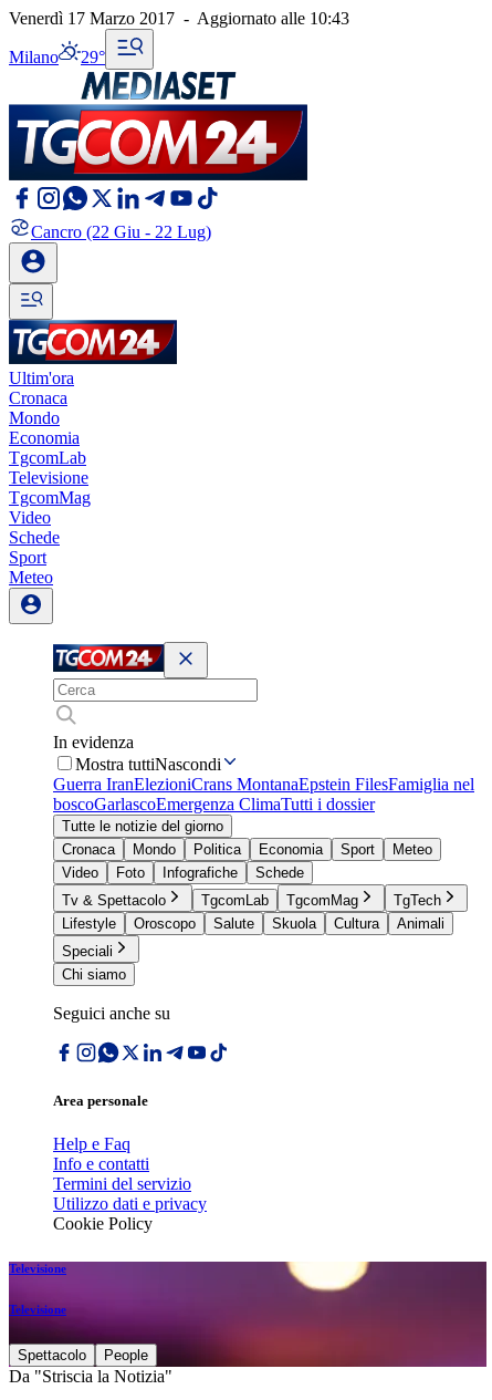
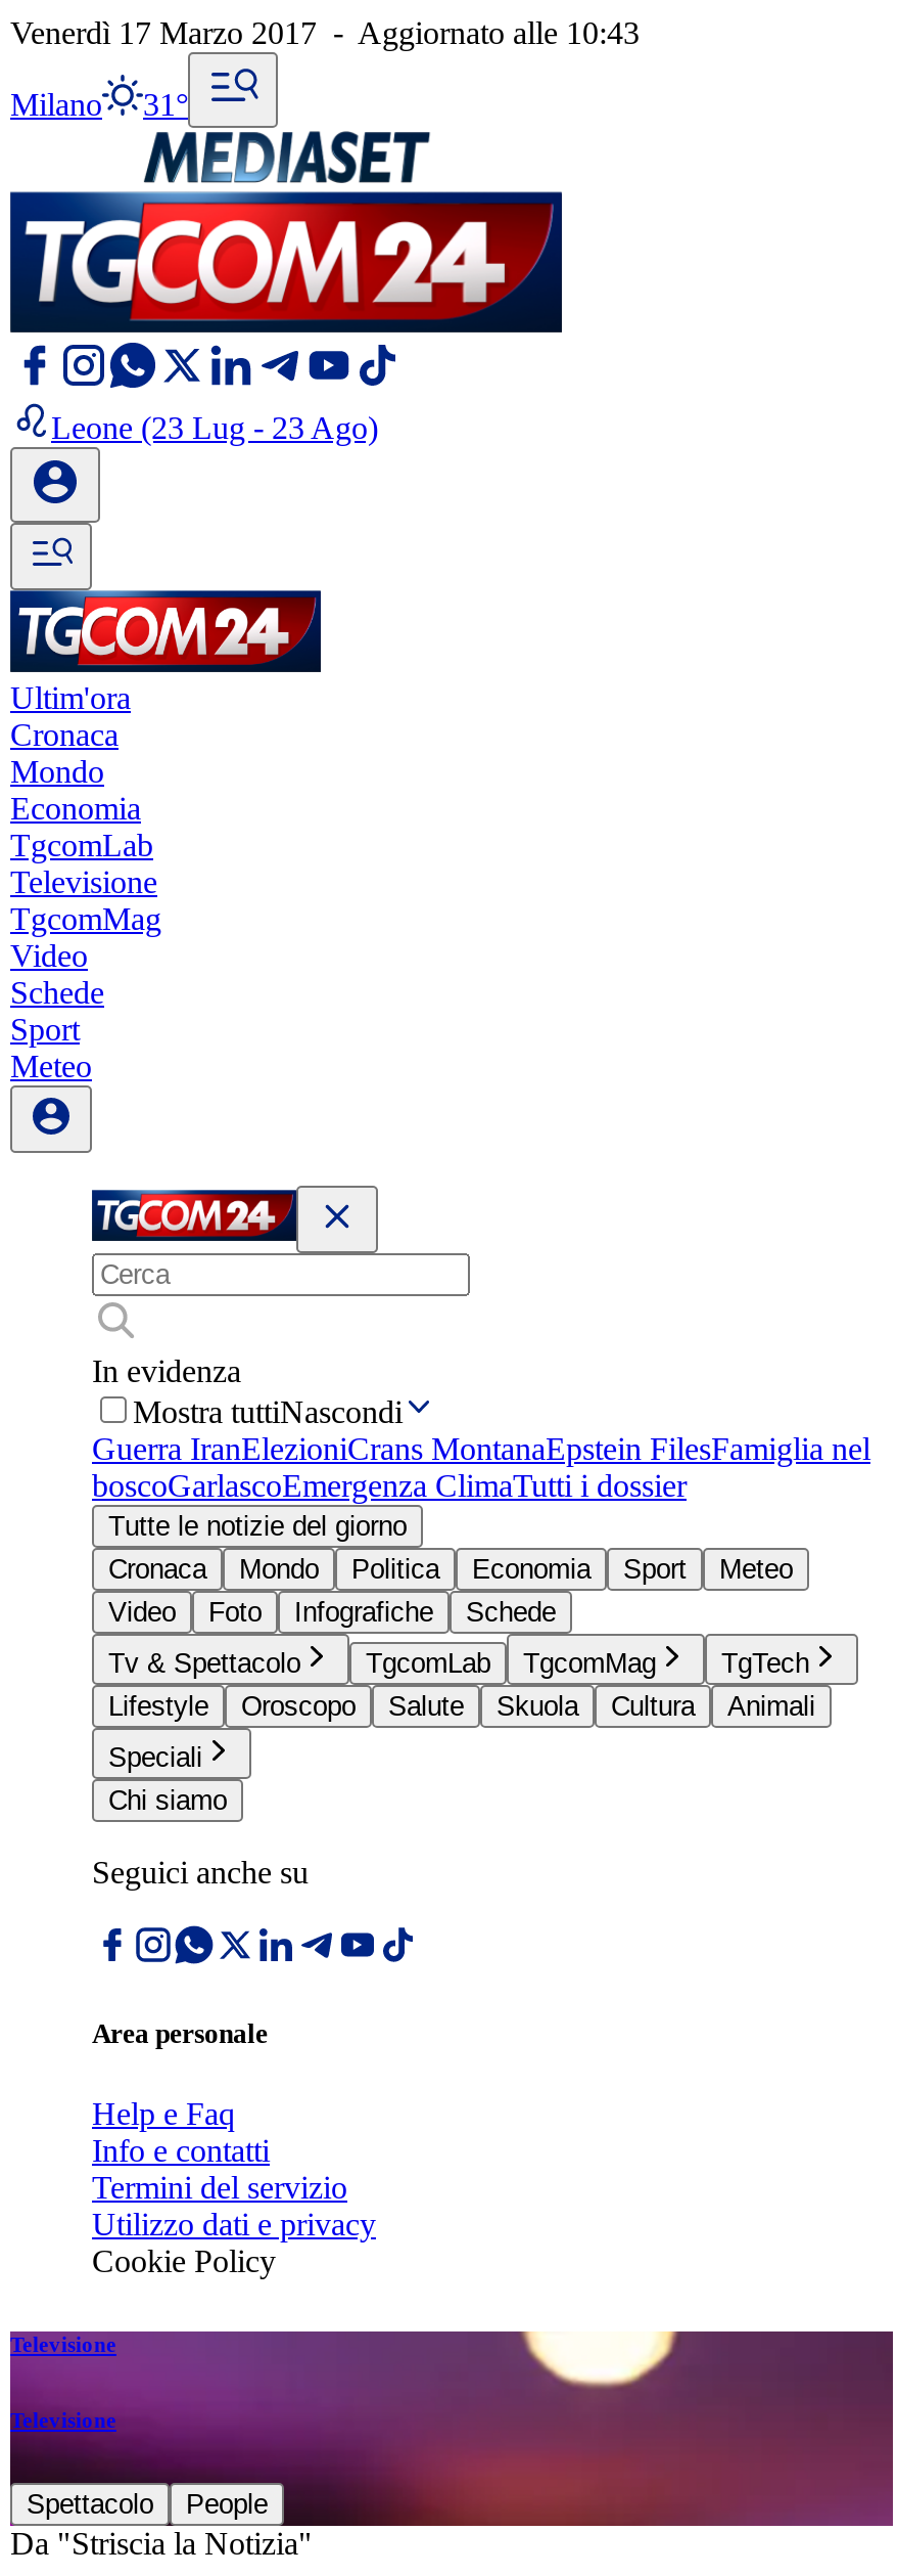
[9,48,105,66] Milano 29° -> [10,87,188,122] Milano 31°
[31,222,211,241] Cancro (22 Giu - 22 Lug) -> [51,410,378,445] Leone (23 Lug - 23 Ago)

